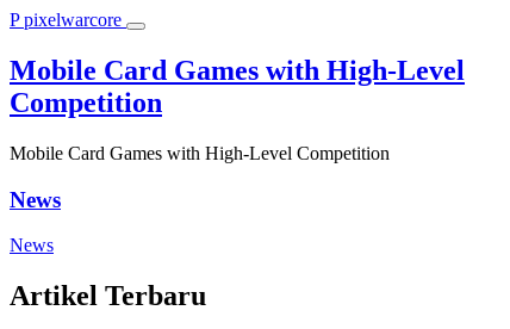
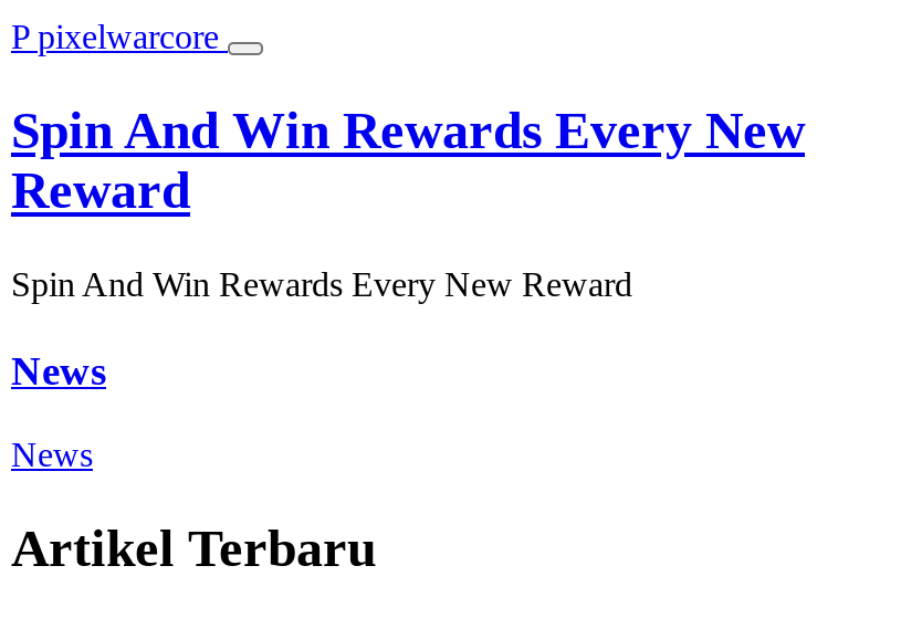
[10,55,465,118] Mobile Card Games with High-Level | Competition -> [11,101,805,219] Spin And Win Rewards Every New | Reward
[10,143,390,163] Mobile Card Games with High-Level Competition -> [11,265,632,302] Spin And Win Rewards Every New Reward

